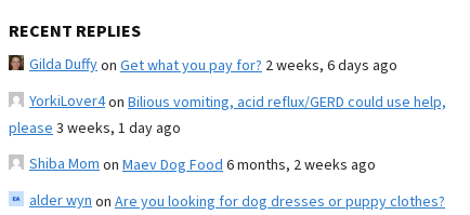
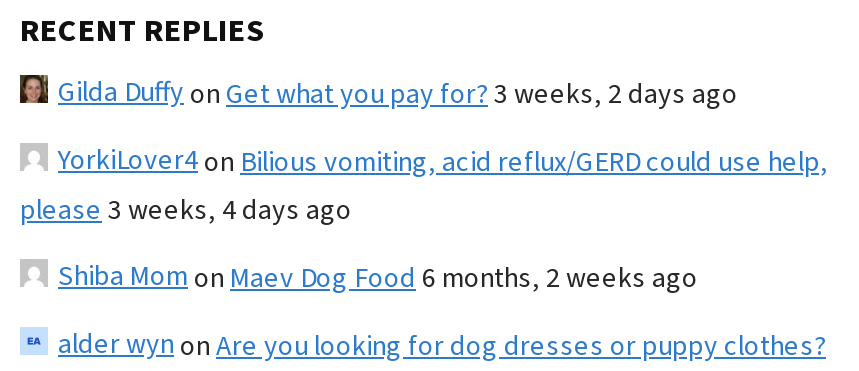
[29,54,397,76] Gilda Duffyon Get what you pay for? 2 weeks, 6 days ago -> [58,72,738,114] Gilda Duffyon Get what you pay for? 3 weeks, 2 days ago
[9,117,181,139] please 3 weeks, 1 day ago -> [20,190,352,230] please 3 weeks, 4 days ago

